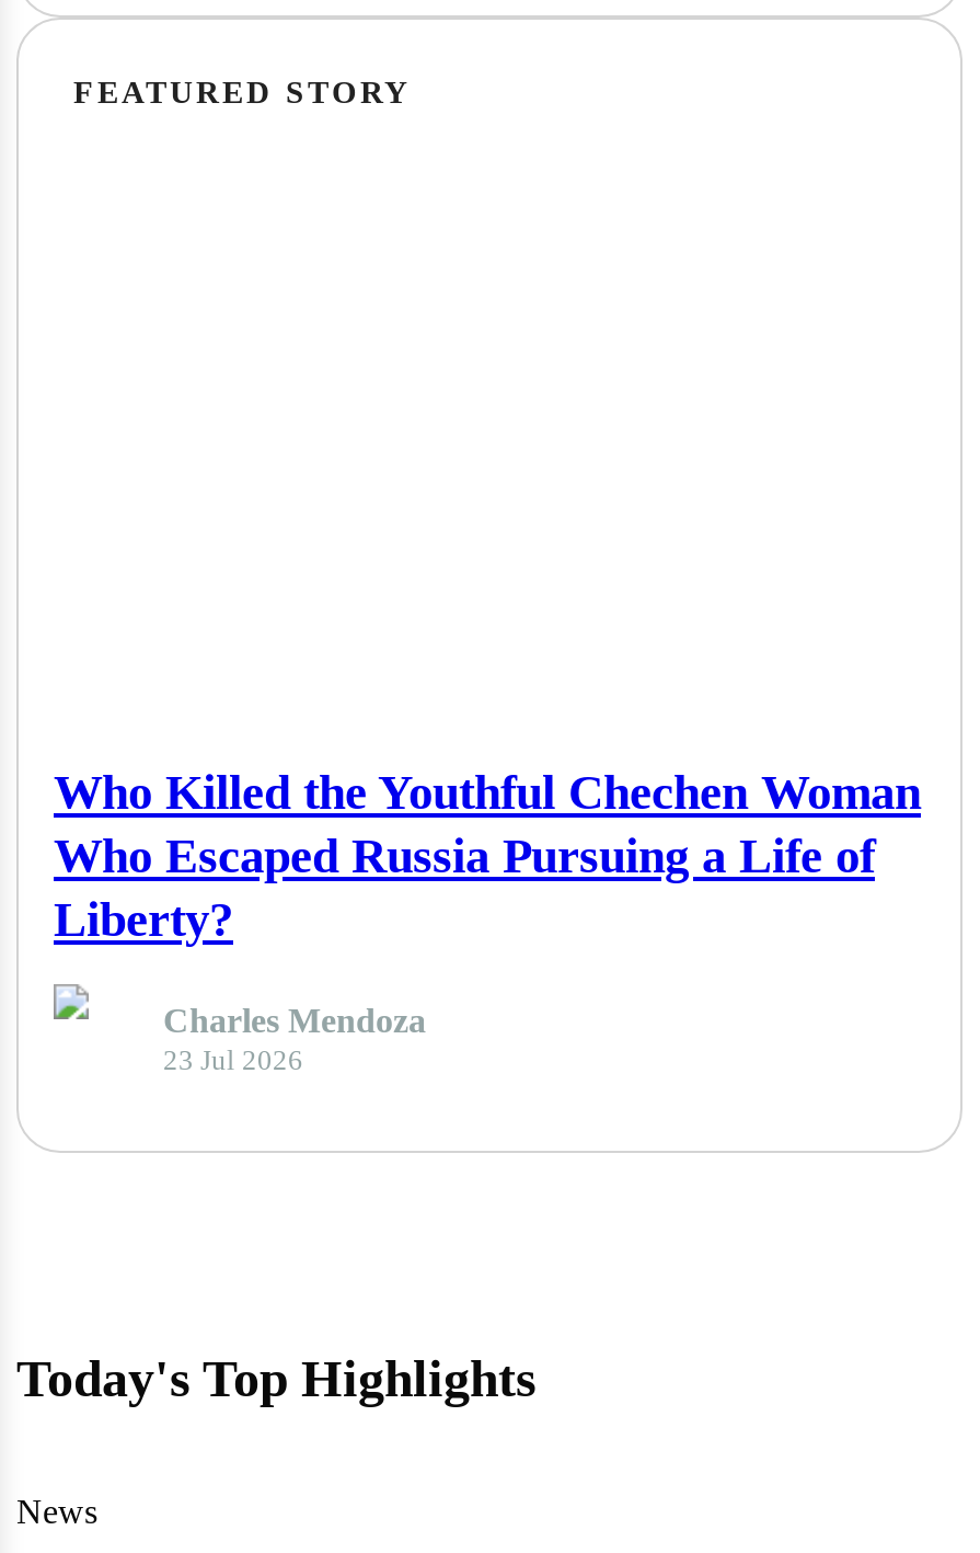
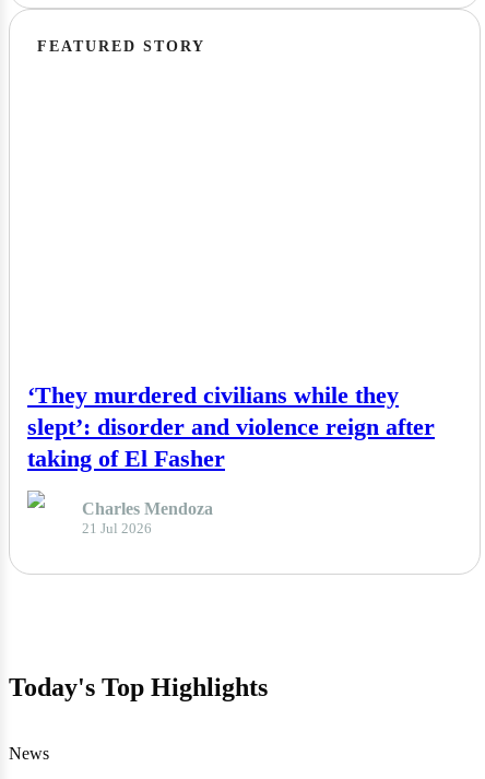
[54,765,921,947] Who Killed the Youthful Chechen Woman | Who Escaped Russia Pursuing a Life of | Liberty? -> [27,381,435,472] ‘They murdered civilians while they | slept’: disorder and violence reign after | taking of El Fasher
[163,1046,303,1077] 23 Jul 2026 -> [82,522,152,537] 21 Jul 2026

